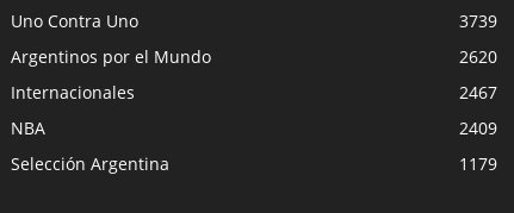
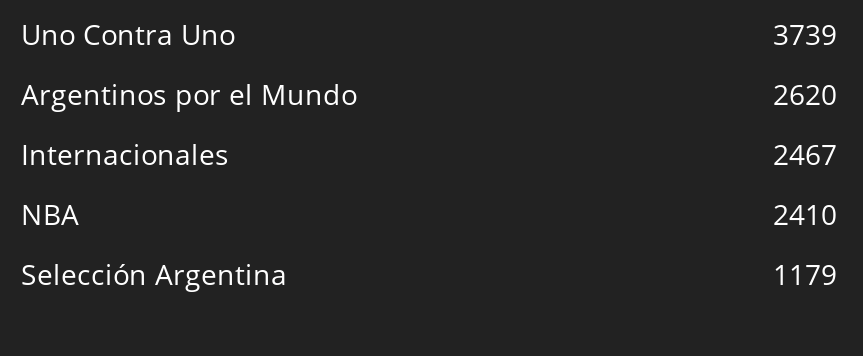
[459,117,497,140] 2409 -> [773,196,837,234] 2410

